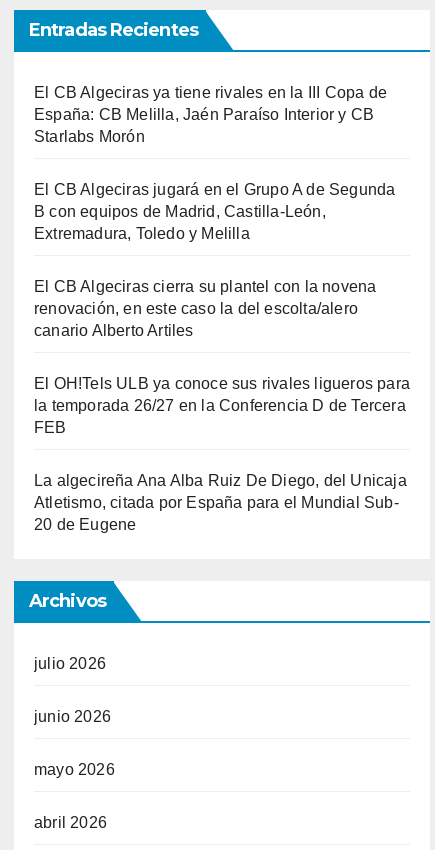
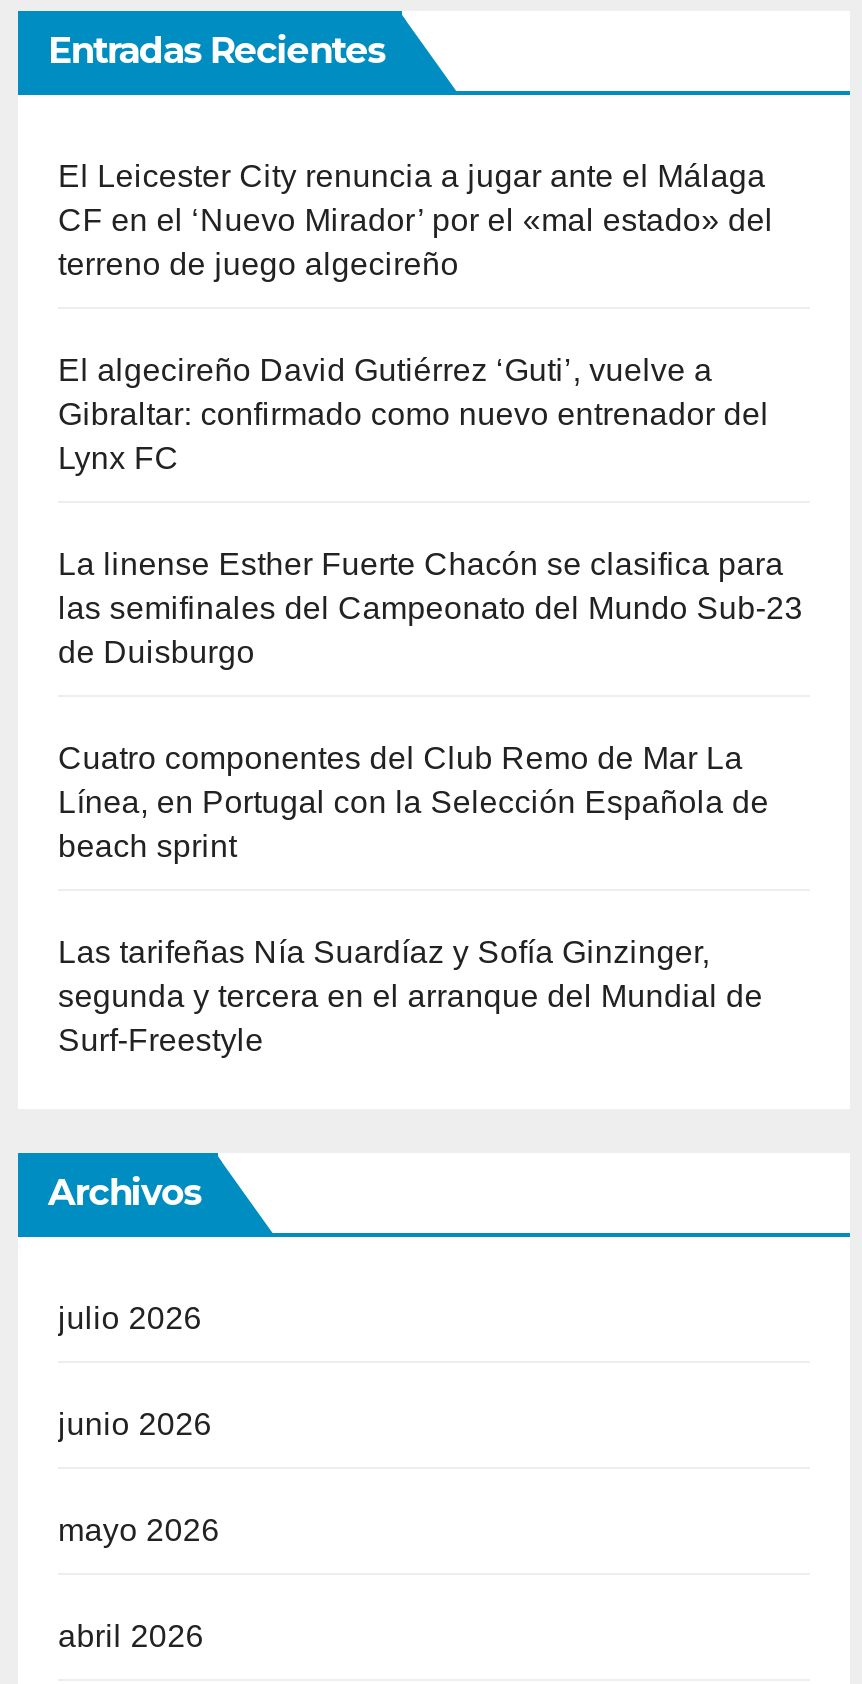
[34,84,387,145] El CB Algeciras ya tiene rivales en la III Copa de | España: CB Melilla, Jaén Paraíso Interior y CB | Starlabs Morón -> [58,160,773,282] El Leicester City renuncia a jugar ante el Málaga | CF en el ‘Nuevo Mirador’ por el «mal estado» del | terreno de juego algecireño
[34,181,395,242] El CB Algeciras jugará en el Grupo A de Segunda | B con equipos de Madrid, Castilla-León, | Extremadura, Toledo y Melilla -> [58,354,769,476] El algecireño David Gutiérrez ‘Guti’, vuelve a | Gibraltar: confirmado como nuevo entrenador del | Lynx FC
[34,278,376,339] El CB Algeciras cierra su plantel con la novena | renovación, en este caso la del escolta/alero | canario Alberto Artiles -> [58,548,803,670] La linense Esther Fuerte Chacón se clasifica para | las semifinales del Campeonato del Mundo Sub-23 | de Duisburgo
[34,375,410,436] El OH!Tels ULB ya conoce sus rivales ligueros para | la temporada 26/27 en la Conferencia D de Tercera | FEB -> [58,742,769,864] Cuatro componentes del Club Remo de Mar La | Línea, en Portugal con la Selección Española de | beach sprint
[34,472,407,533] La algecireña Ana Alba Ruiz De Diego, del Unicaja | Atletismo, citada por España para el Mundial Sub- | 20 de Eugene -> [58,936,763,1058] Las tarifeñas Nía Suardíaz y Sofía Ginzinger, | segunda y tercera en el arranque del Mundial de | Surf-Freestyle

